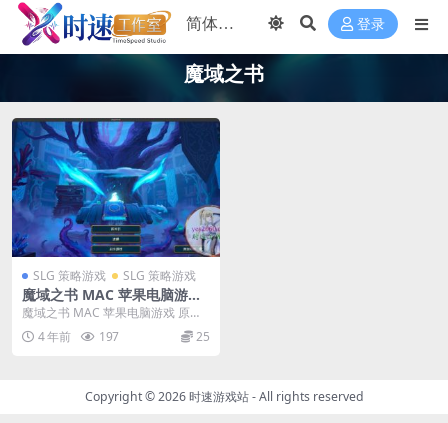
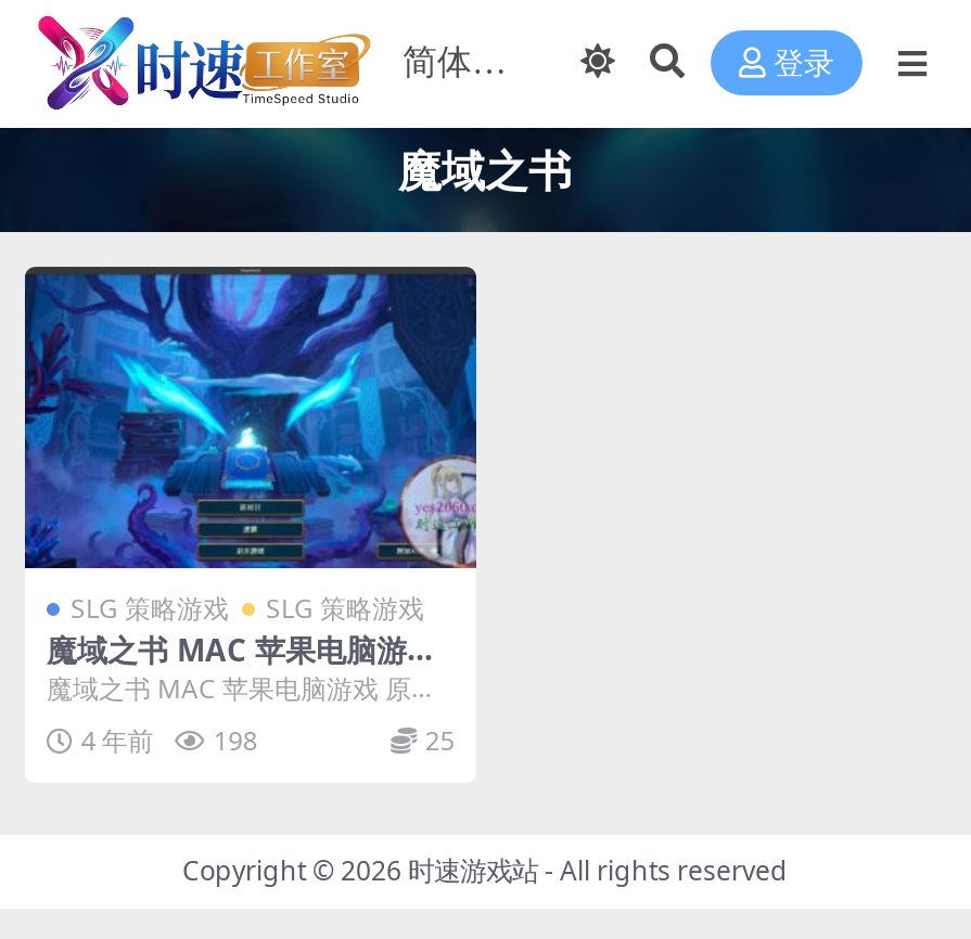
[38,328,119,345] 4 年前 197 -> [81,721,258,758] 4 年前 198

